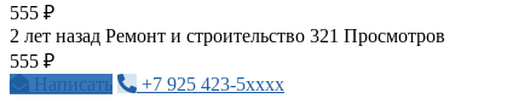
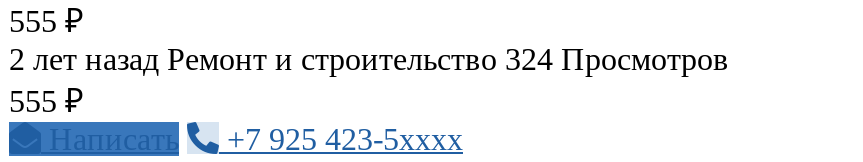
[10,25,445,46] 2 лет назад Ремонт и строительство 321 Просмотров -> [9,42,729,76] 2 лет назад Ремонт и строительство 324 Просмотров

